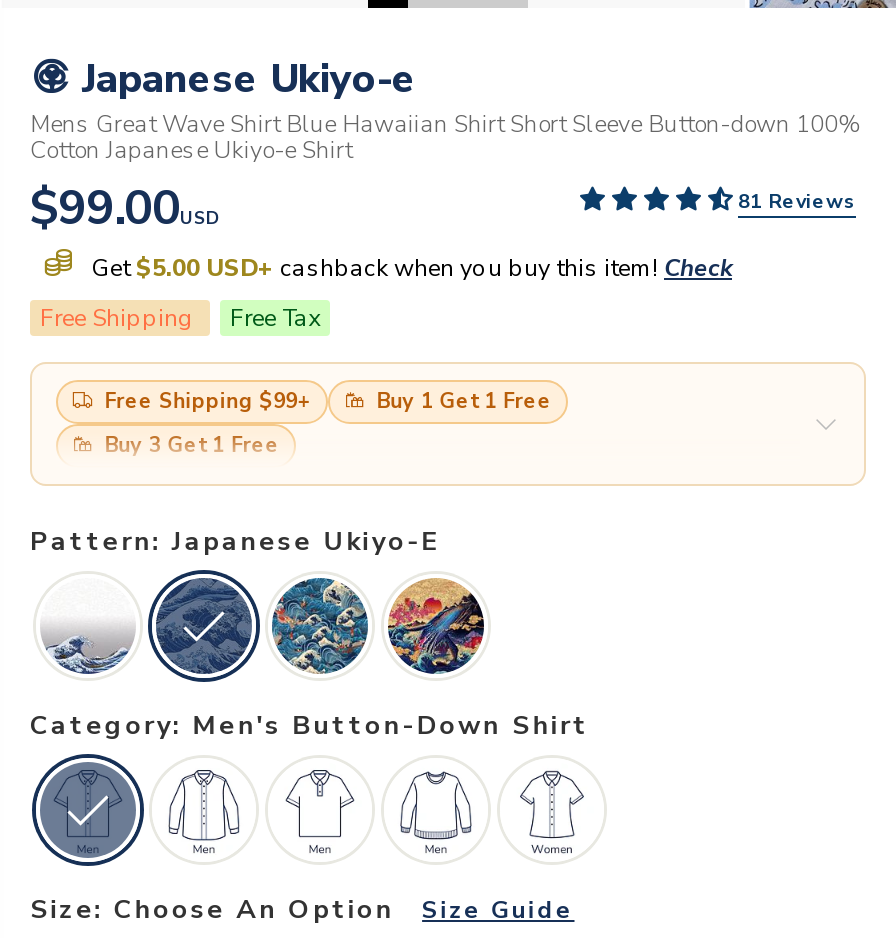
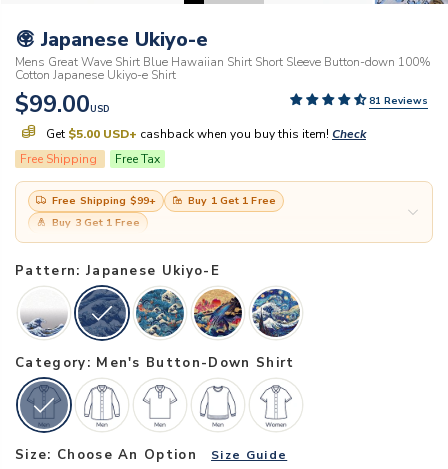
none -> [251,288,301,338] [image]

